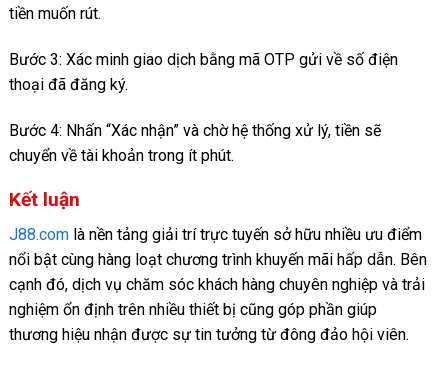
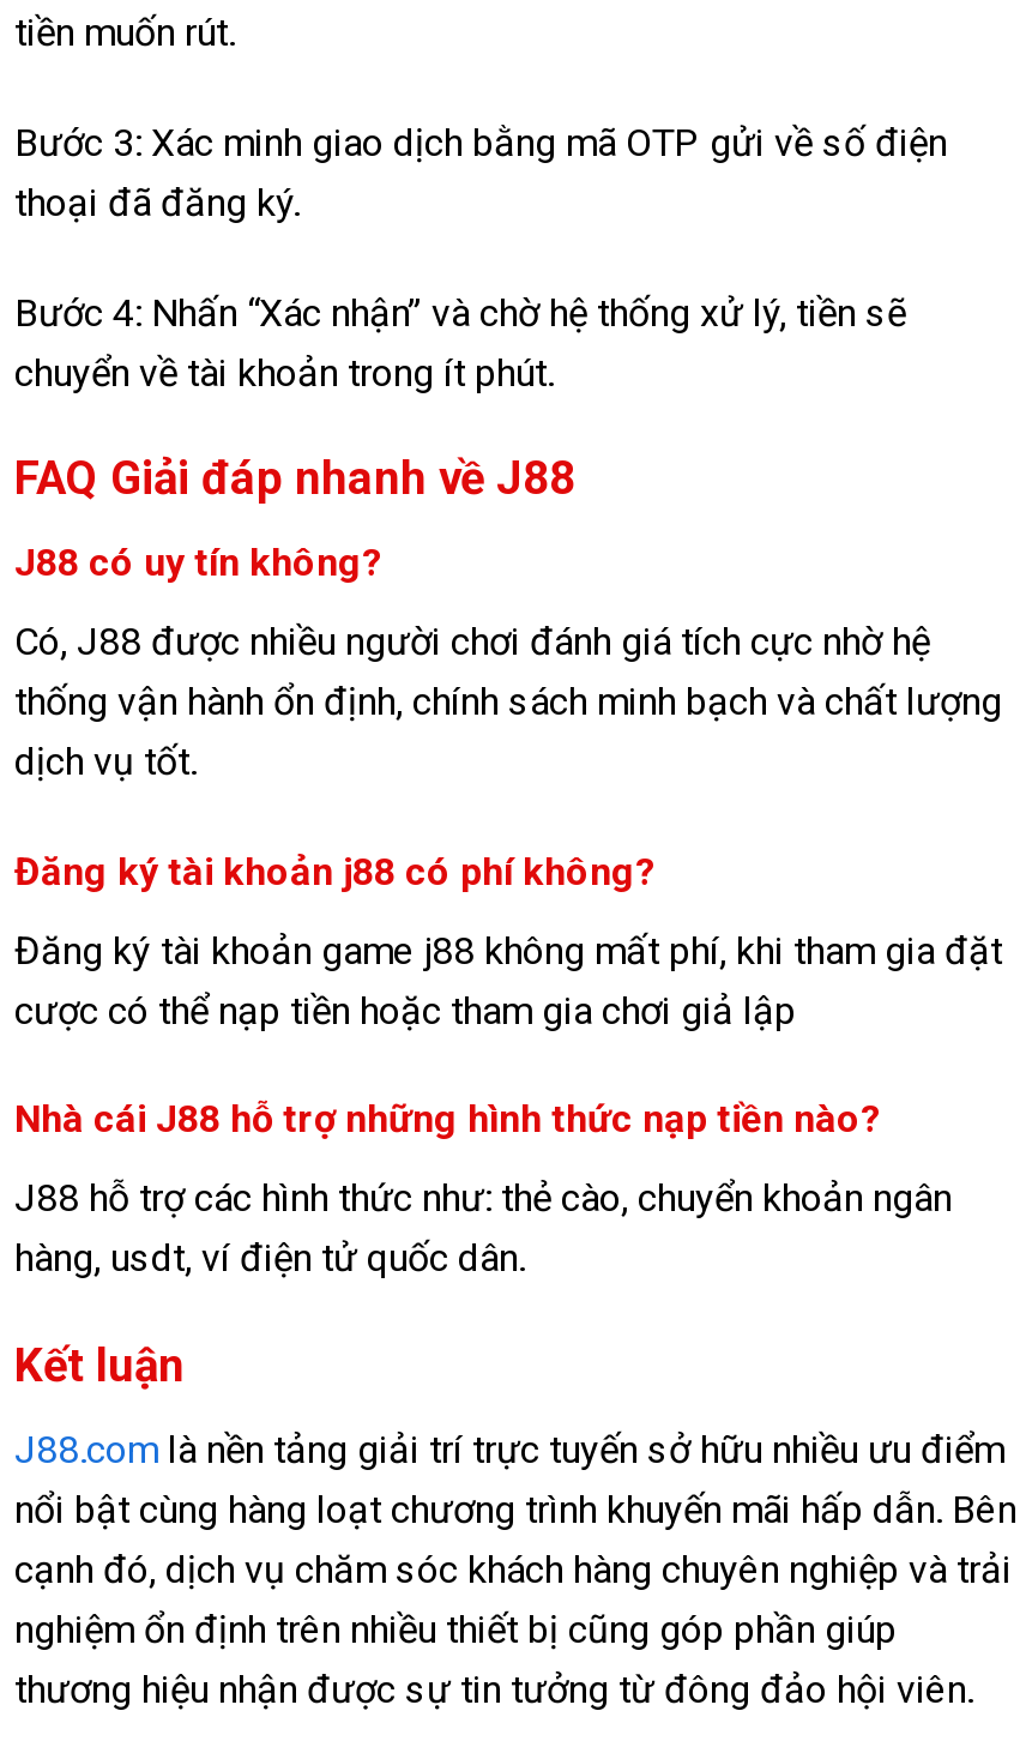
none -> [14,452,1002,1282] FAQ Giải đáp nhanh về J88 | J88 có uy tín không? | Có, J88 được nhiều người chơi đánh giá tích cực nhờ hệ | thống vận hành ổn định, chính sách minh bạch và chất lượng | dịch vụ tốt. | Đăng ký tài khoản j88 có phí không? | Đăng ký tài khoản game j88 không mất phí, khi tham gia đặt | cược có thể nạp tiền hoặc tham gia chơi giả lập | Nhà cái J88 hỗ trợ những hình thức nạp tiền nào? | J88 hỗ trợ các hình thức như: thẻ cào, chuyển khoản ngân | hàng, usdt, ví điện tử quốc dân.

